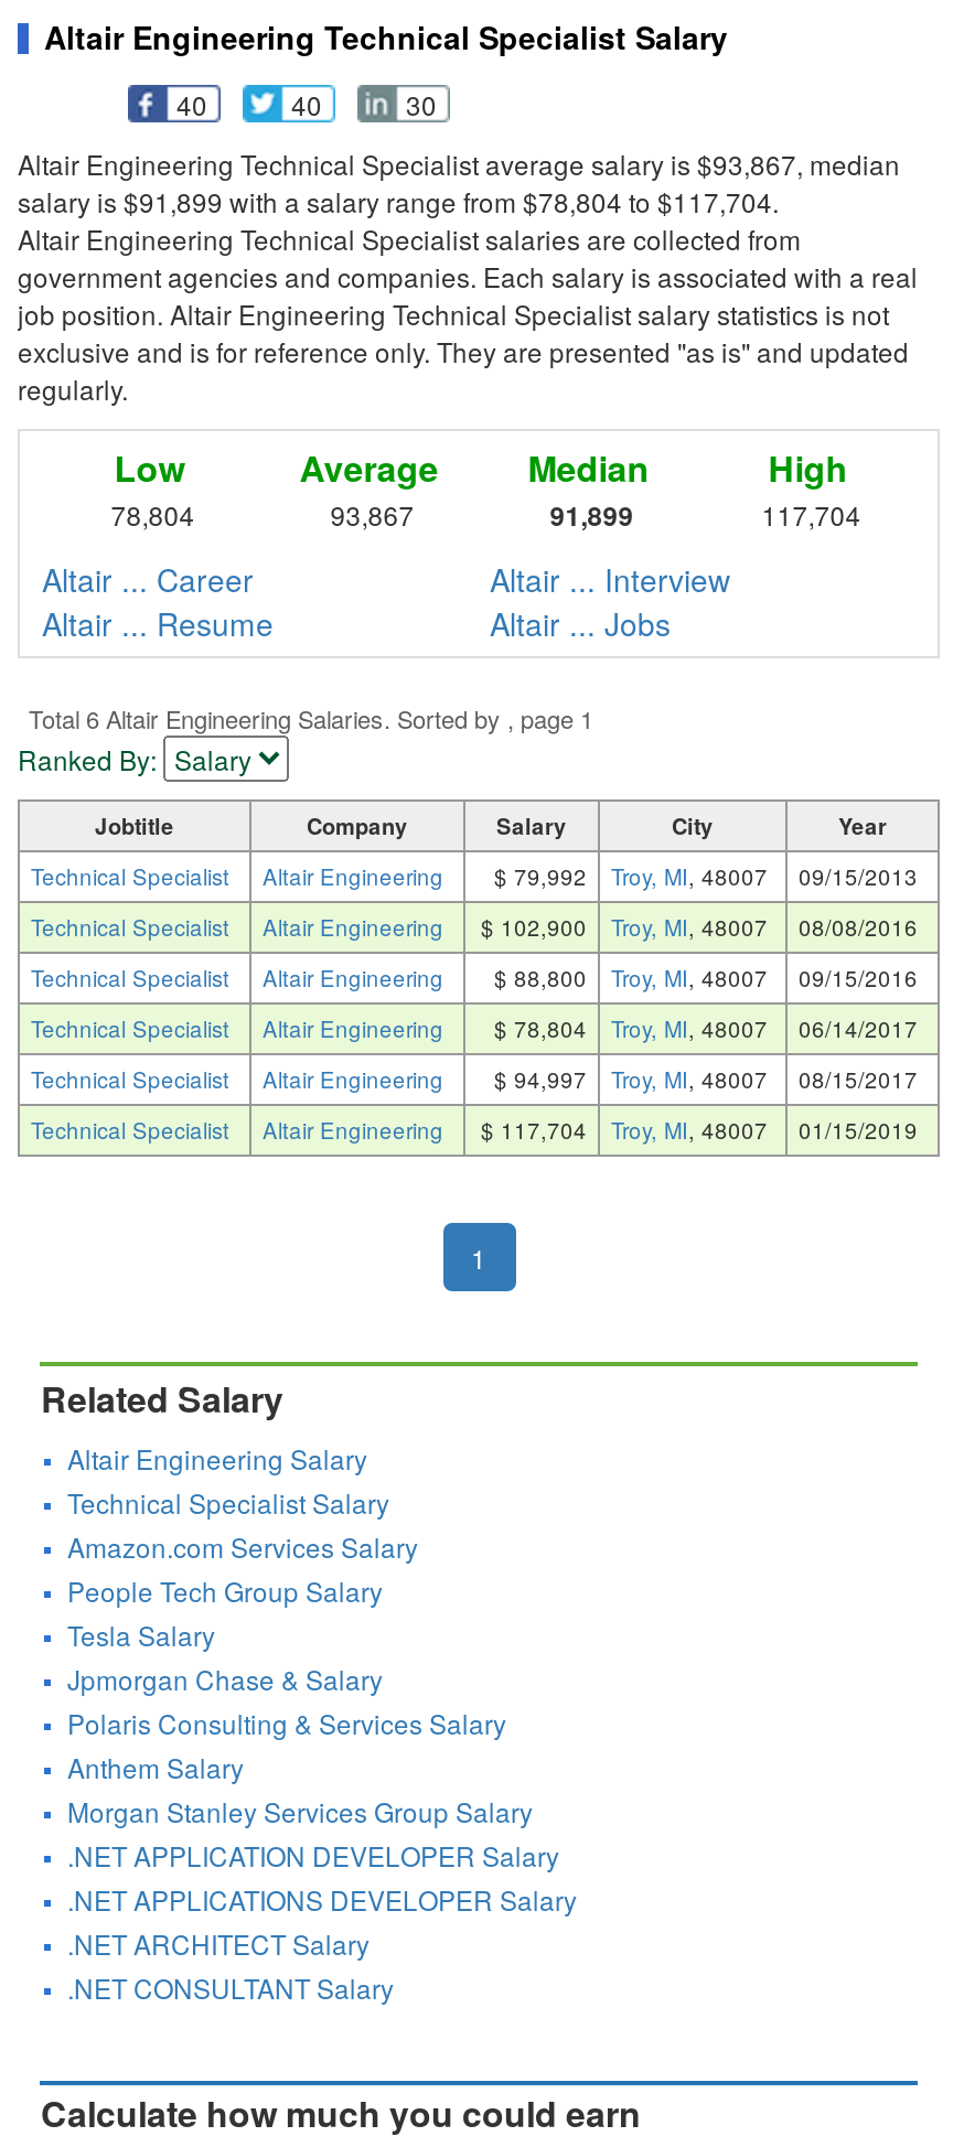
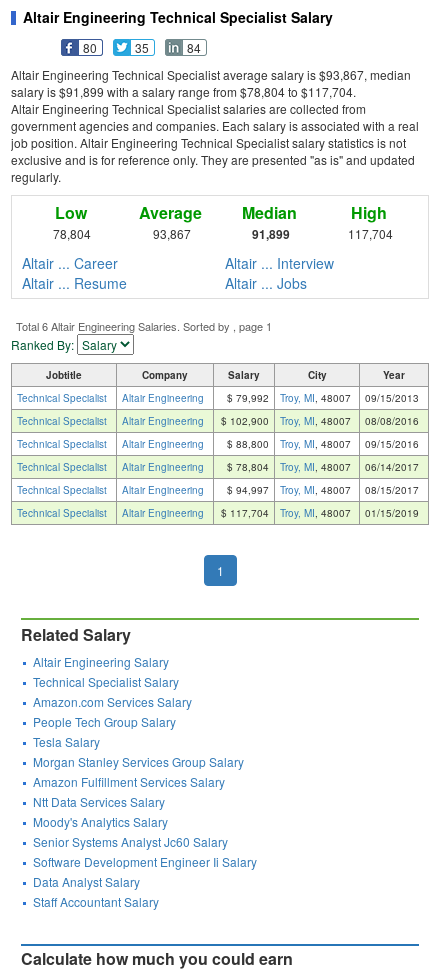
[176,86,207,123] 40 -> [83,39,97,56] 80
[291,86,322,123] 40 -> [135,39,149,56] 35
[406,86,437,123] 30 -> [187,39,201,56] 84
[67,1660,506,1786] Jpmorgan Chase & Salary | Polaris Consulting & Services Salary | Anthem Salary -> none
moved [67,1792,533,1830] -> [33,753,244,770]: Morgan Stanley Services Group Salary
[67,1836,577,2006] .NET APPLICATION DEVELOPER Salary | .NET APPLICATIONS DEVELOPER Salary | .NET ARCHITECT Salary | .NET CONSULTANT Salary -> [33,773,257,910] Amazon Fulfillment Services Salary | Ntt Data Services Salary | Moody's Analytics Salary | Senior Systems Analyst Jc60 Salary | Software Development Engineer Ii Salary | Data Analyst Salary | Staff Accountant Salary

